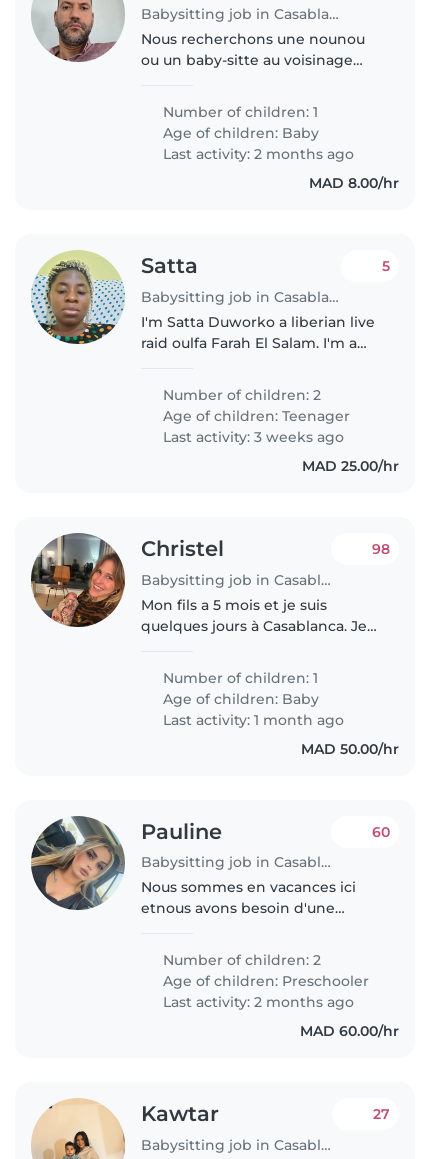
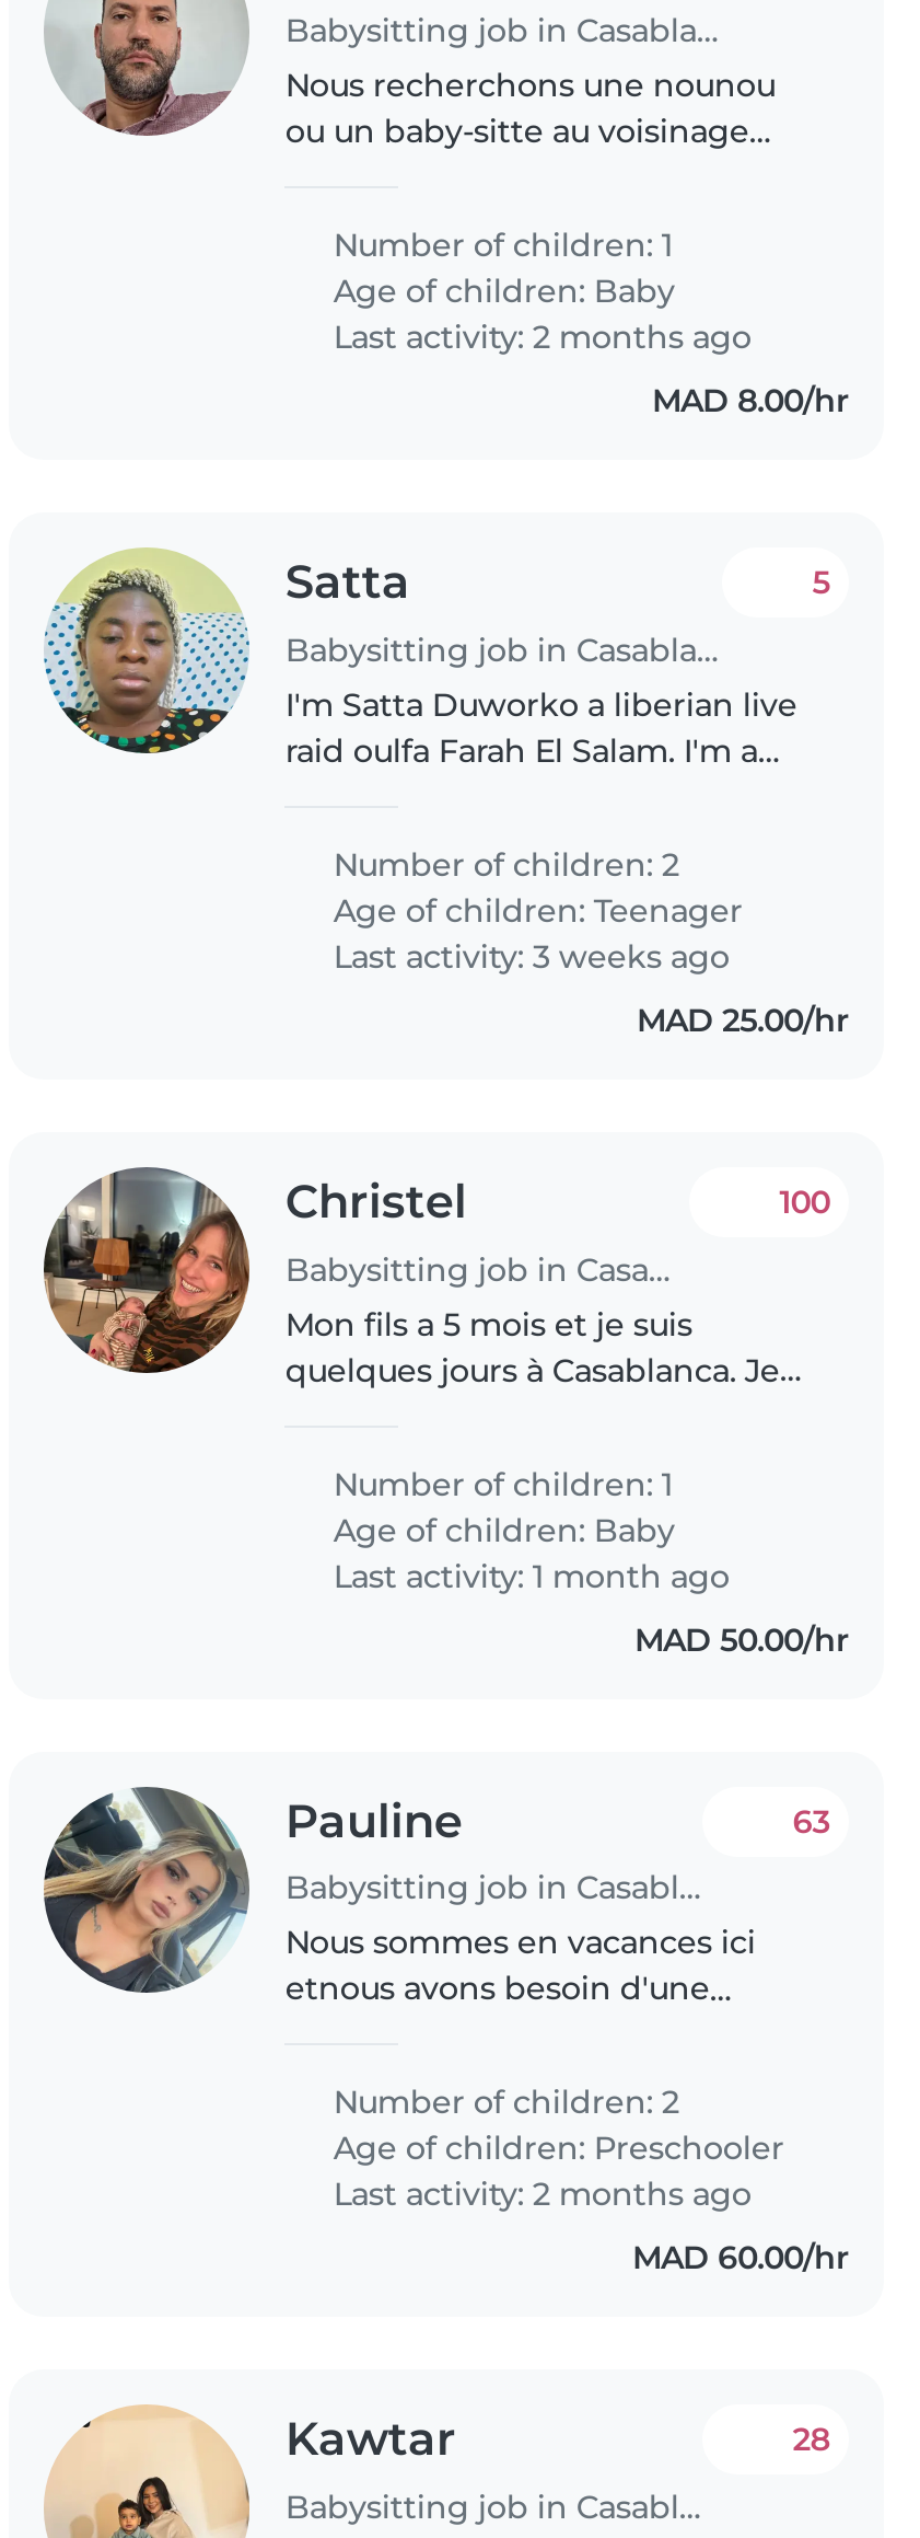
[372,540,390,558] 98 -> [779,1182,830,1221] 100
[372,823,390,841] 60 -> [792,1801,830,1841] 63
[373,1105,390,1123] 27 -> [792,2421,830,2460] 28

